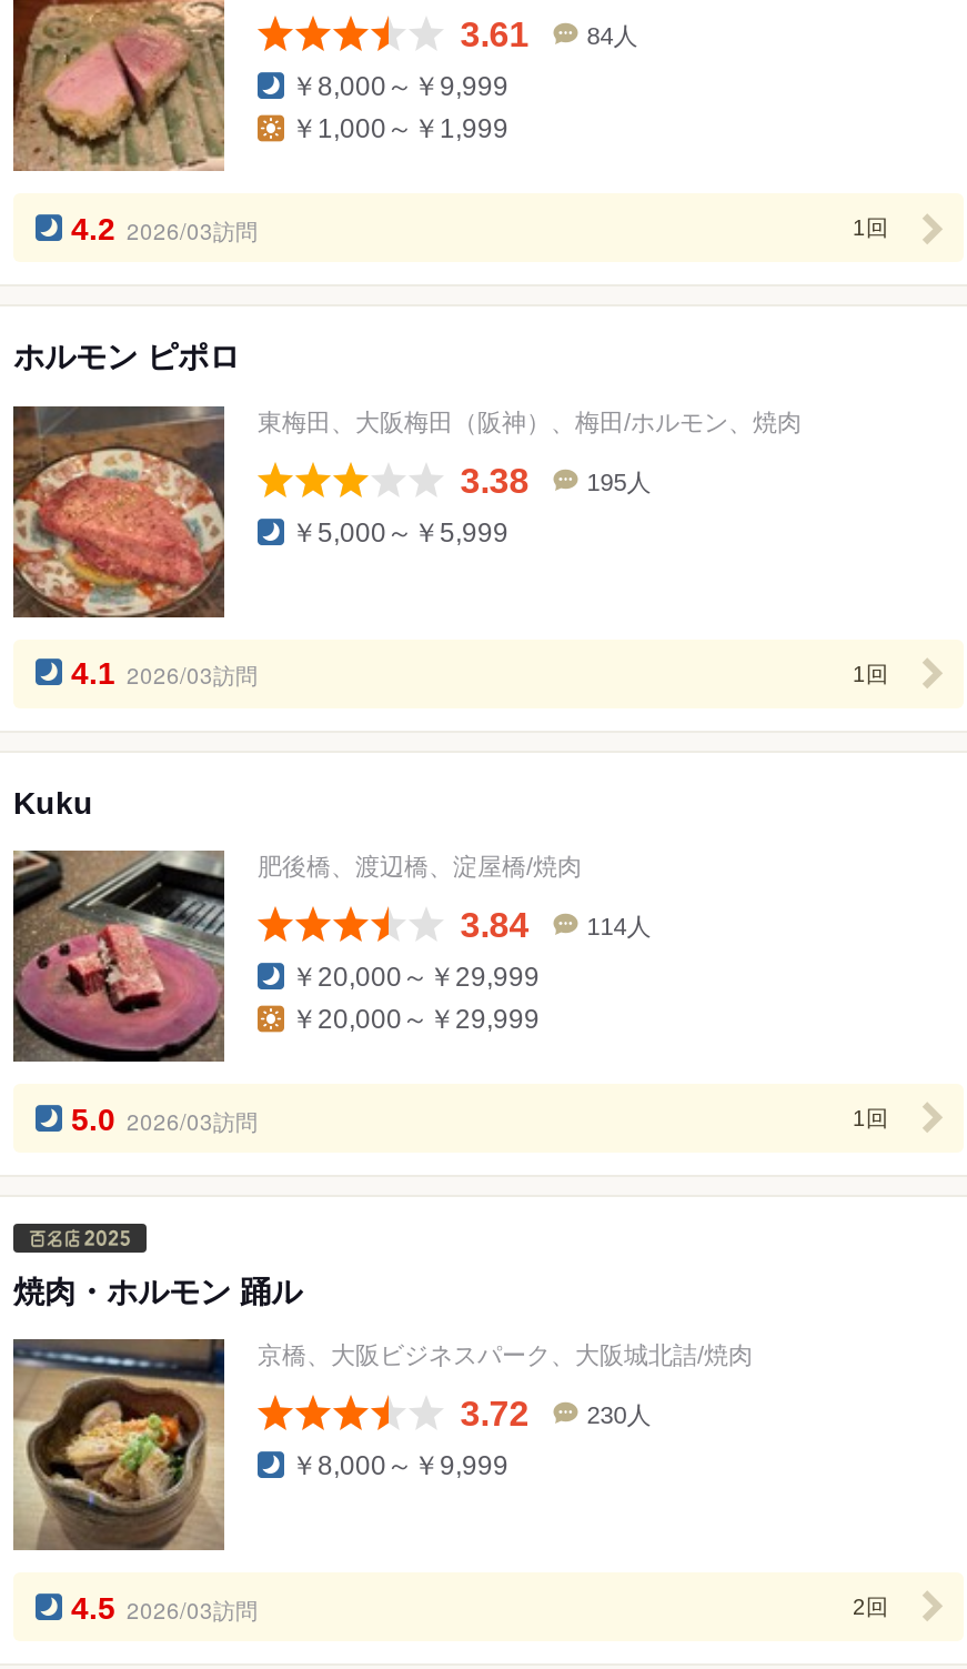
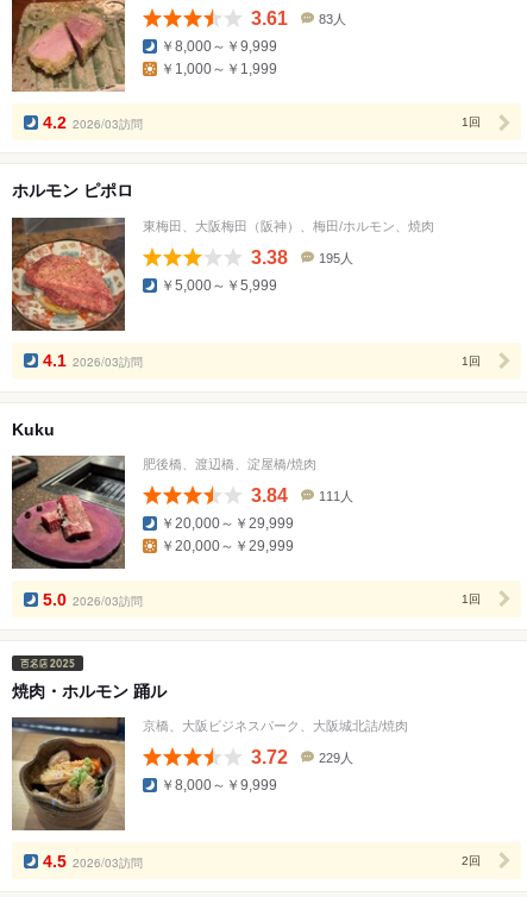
[587,23,638,50] 84人 -> [319,12,346,27] 83人
[587,913,651,939] 114人 -> [319,489,354,503] 111人
[587,1402,651,1428] 230人 -> [319,751,354,765] 229人

